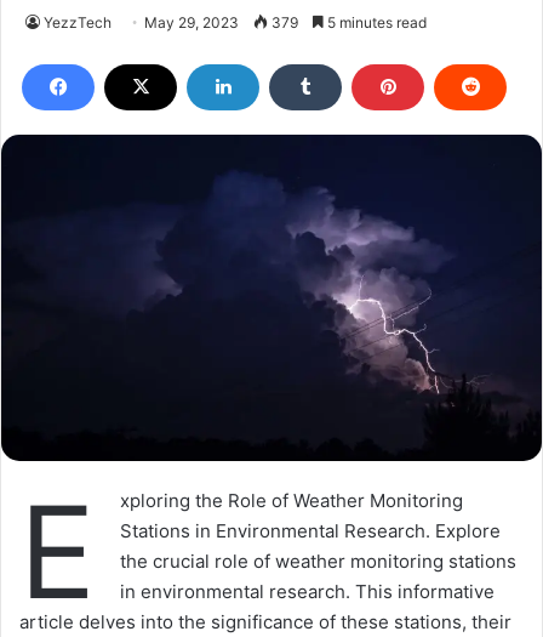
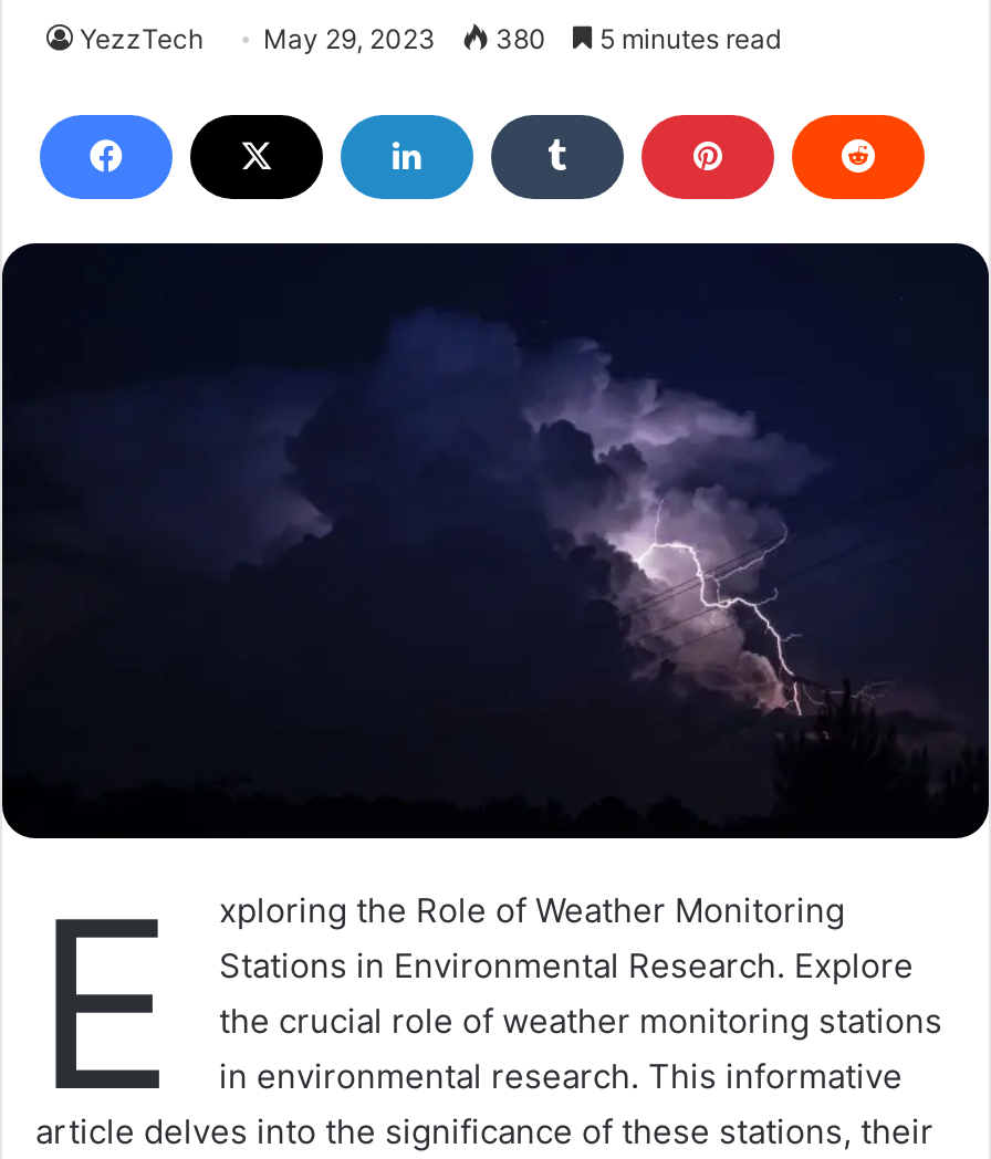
[44,14,427,32] YezzTech May 29, 2023 379 5 minutes read -> [80,23,781,56] YezzTech May 29, 2023 380 5 minutes read

